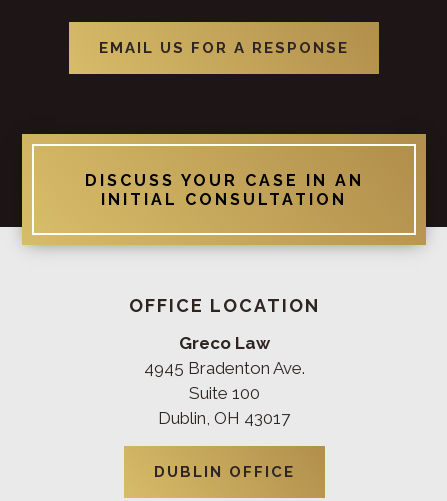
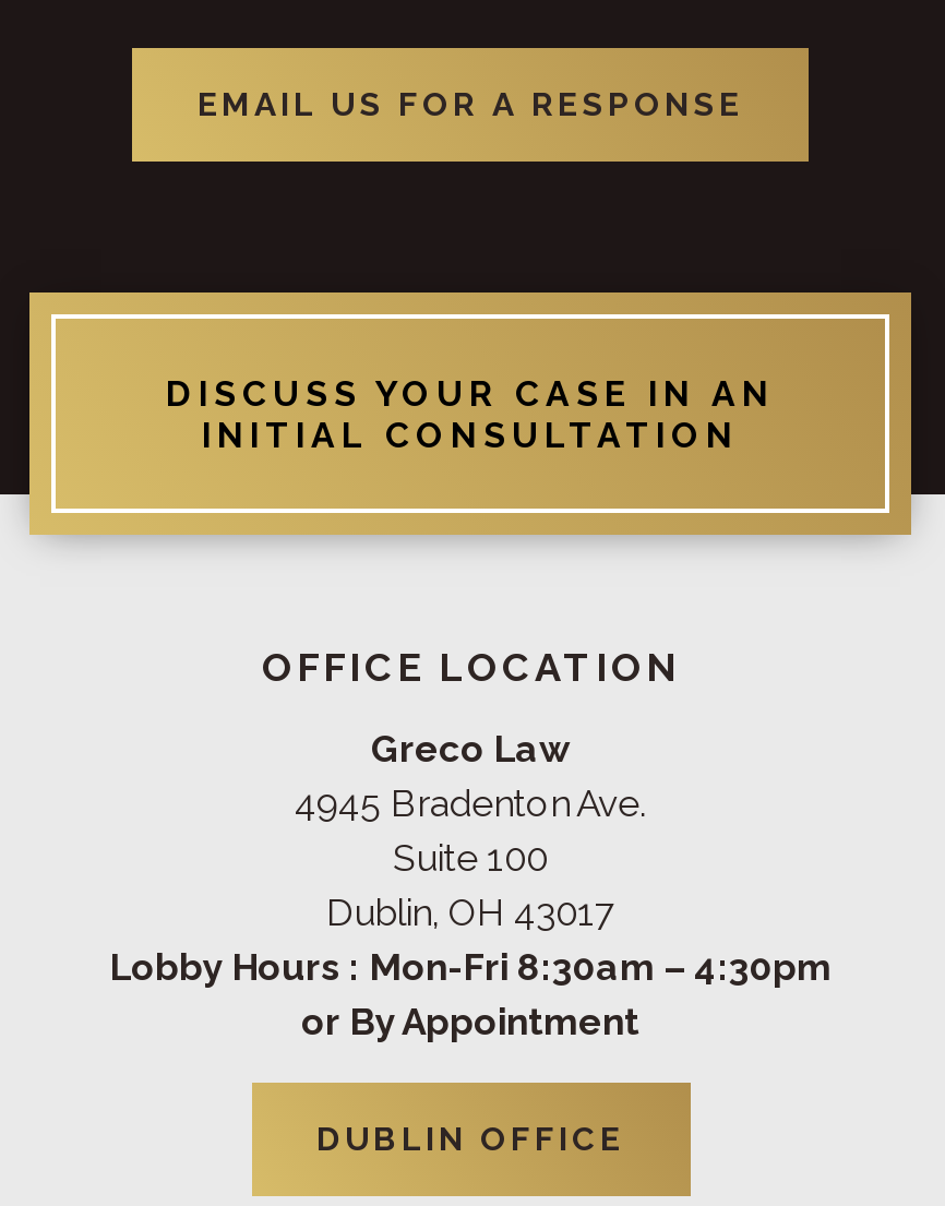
none -> [109,945,832,1043] Lobby Hours : Mon-Fri 8:30am – 4:30pm | or By Appointment

